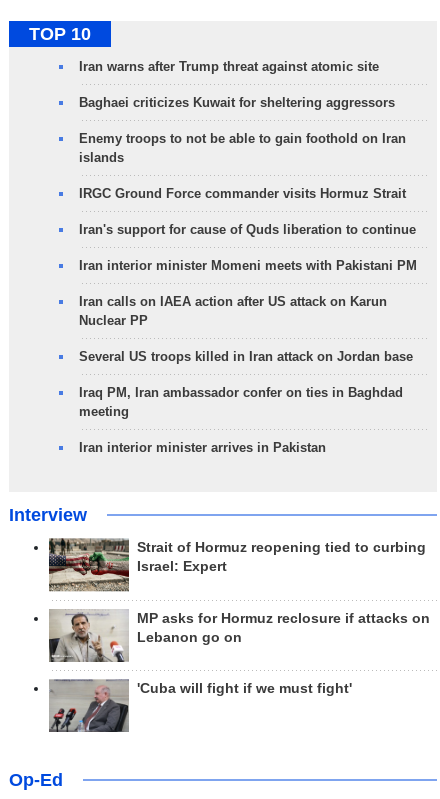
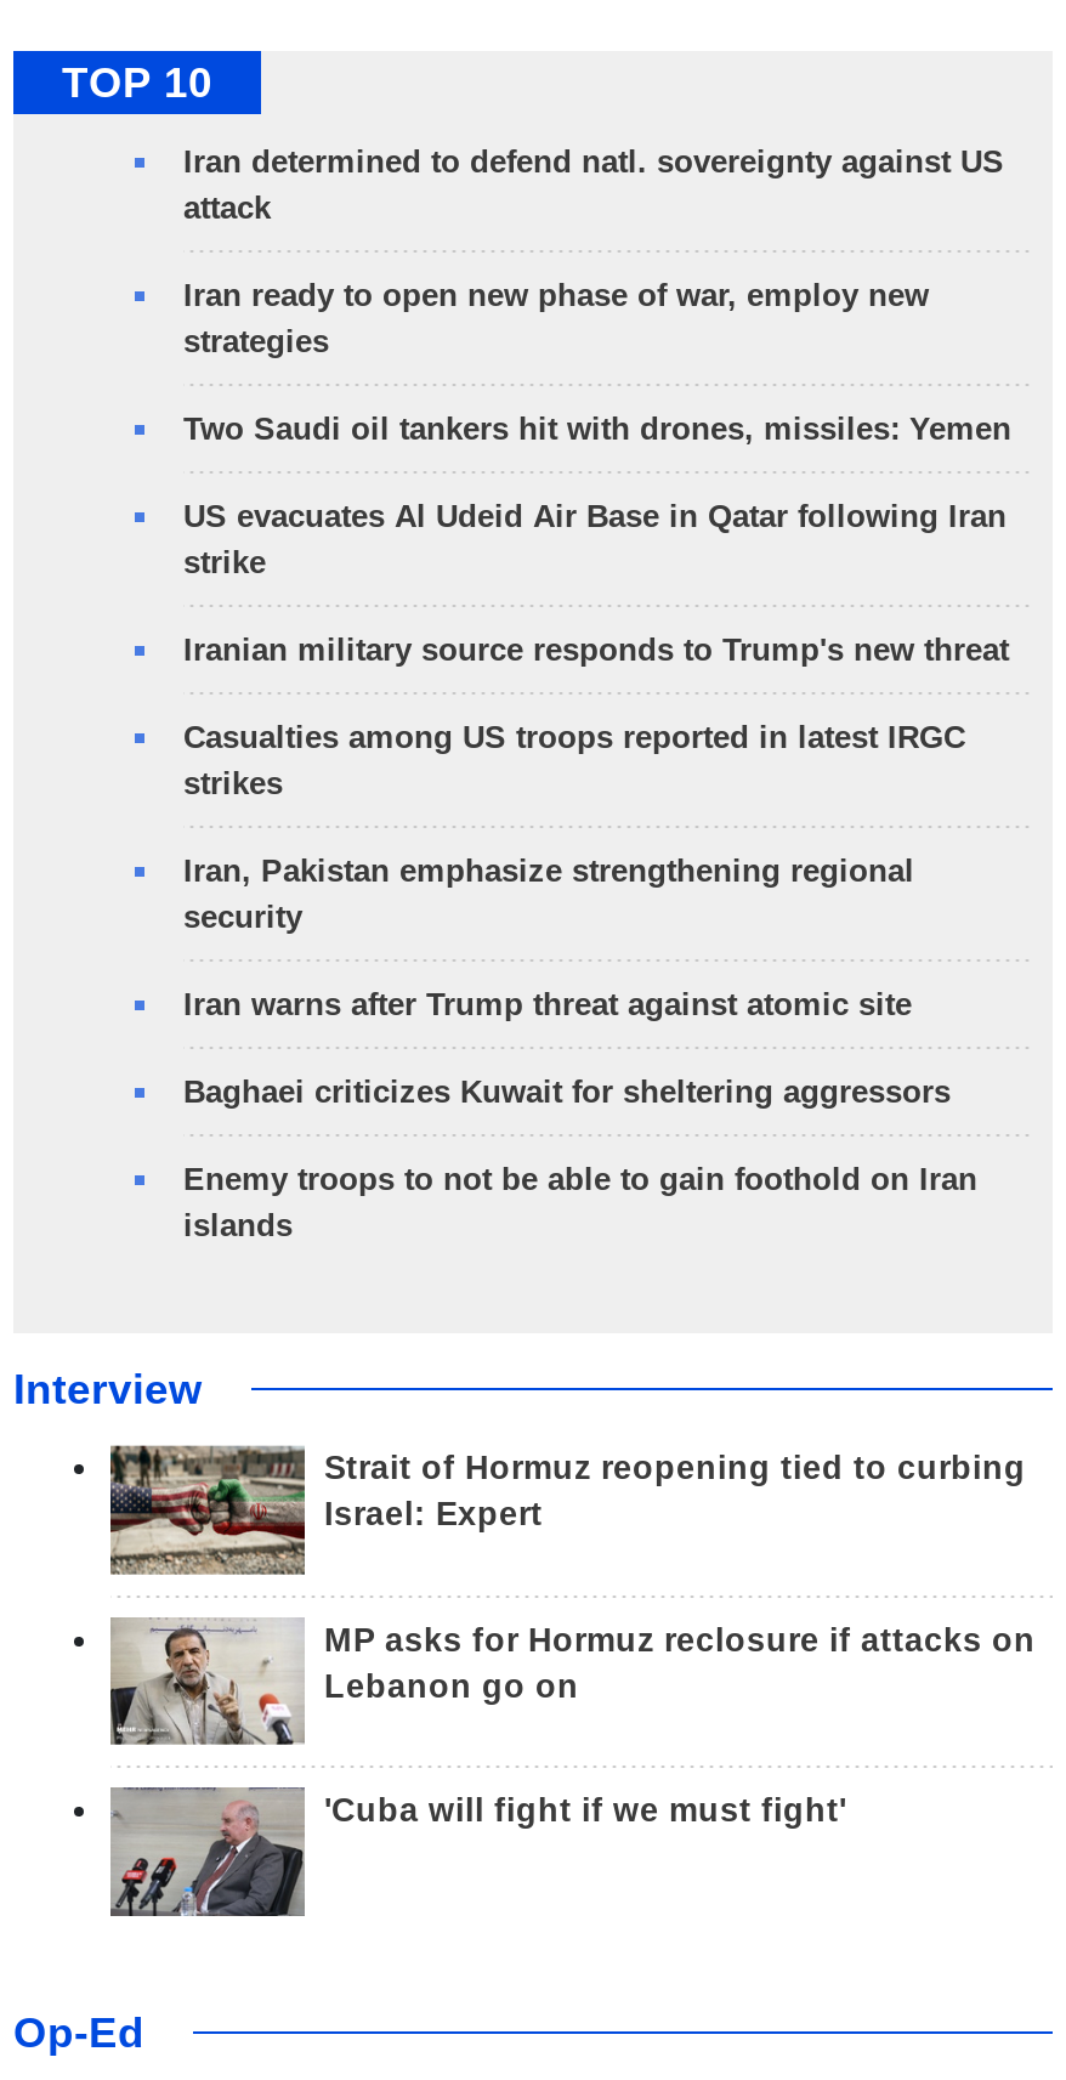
none -> [183,144,1011,936] Iran determined to defend natl. sovereignty against US | attack | Iran ready to open new phase of war, employ new | strategies | Two Saudi oil tankers hit with drones, missiles: Yemen | US evacuates Al Udeid Air Base in Qatar following Iran | strike | Iranian military source responds to Trump's new threat | Casualties among US troops reported in latest IRGC | strikes | Iran, Pakistan emphasize strengthening regional | security
moved [79,59,406,165] -> [183,987,977,1244]: Iran warns after Trump threat against atomic site | Baghaei criticizes Kuwait for sheltering aggressors | Enemy troops to not be able to gain foothold on Iran | islands
[79,186,417,455] IRGC Ground Force commander visits Hormuz Strait | Iran's support for cause of Quds liberation to continue | Iran interior minister Momeni meets with Pakistani PM | Iran calls on IAEA action after US attack on Karun | Nuclear PP | Several US troops killed in Iran attack on Jordan base | Iraq PM, Iran ambassador confer on ties in Baghdad | meeting | Iran interior minister arrives in Pakistan -> none

